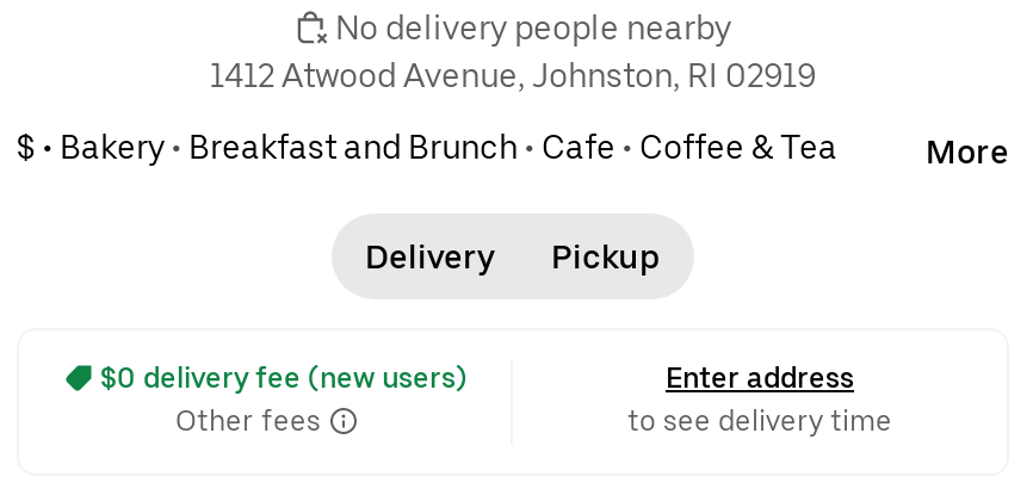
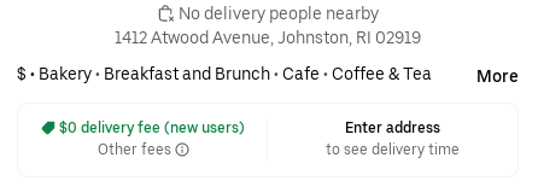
[365,236,661,275] Delivery | Pickup -> none

